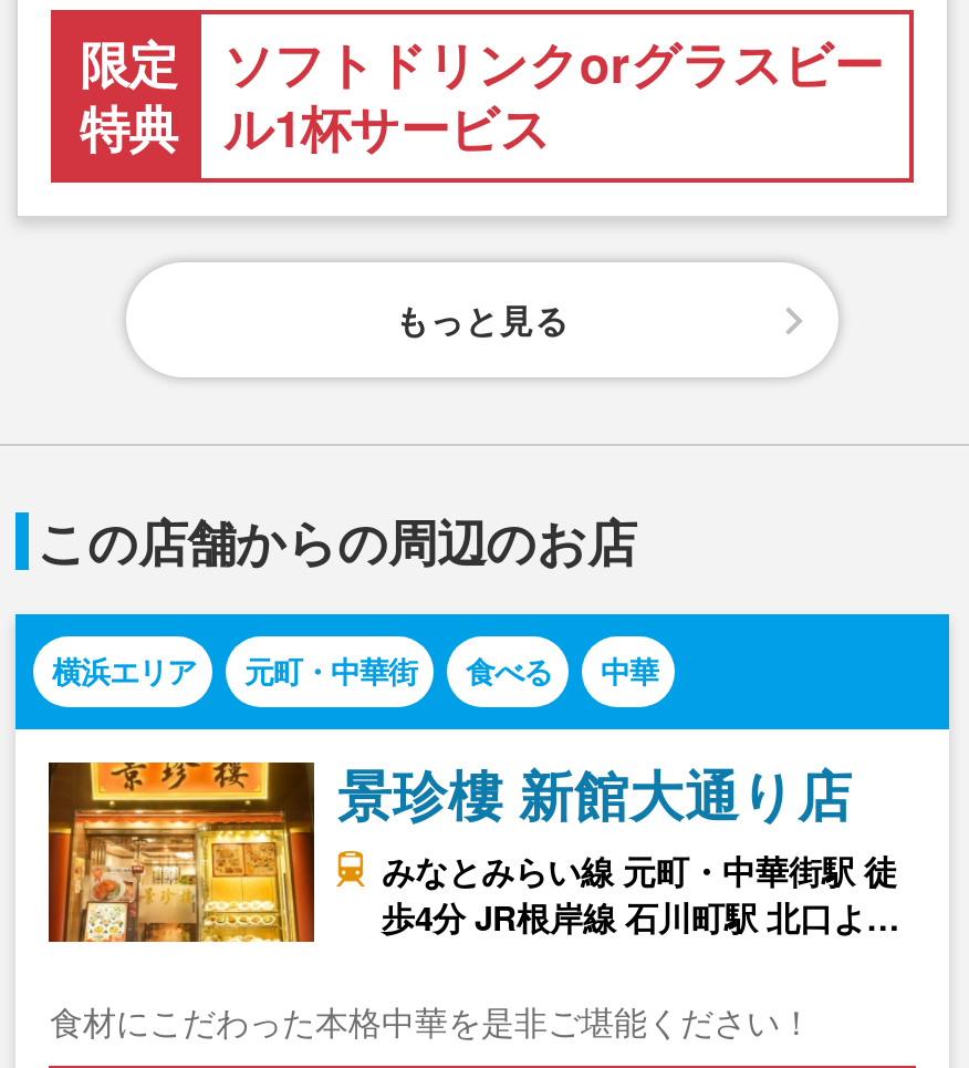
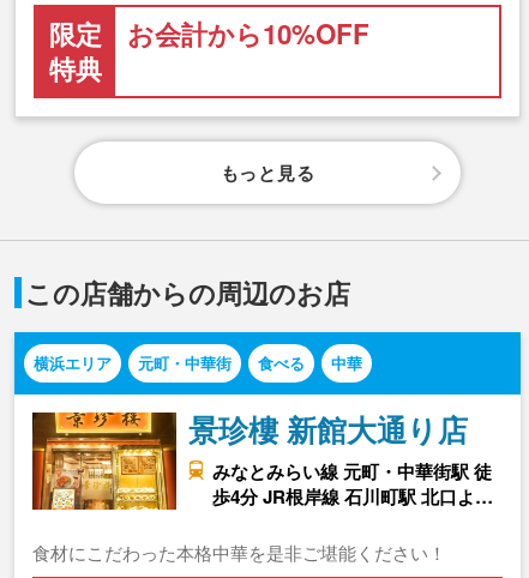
[223,28,882,163] ソフトドリンクorグラスビー | ル1杯サービス -> [127,14,369,53] お会計から10%OFF

